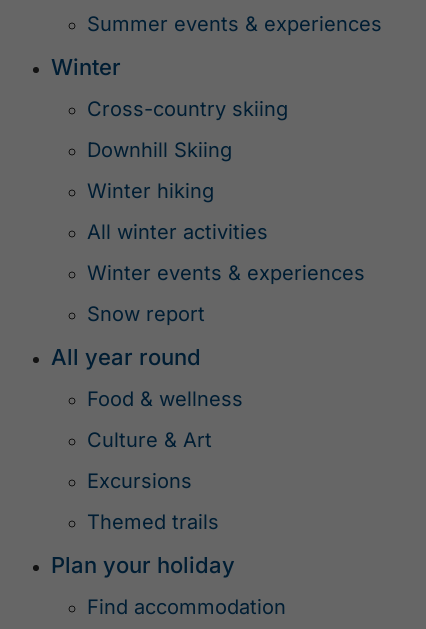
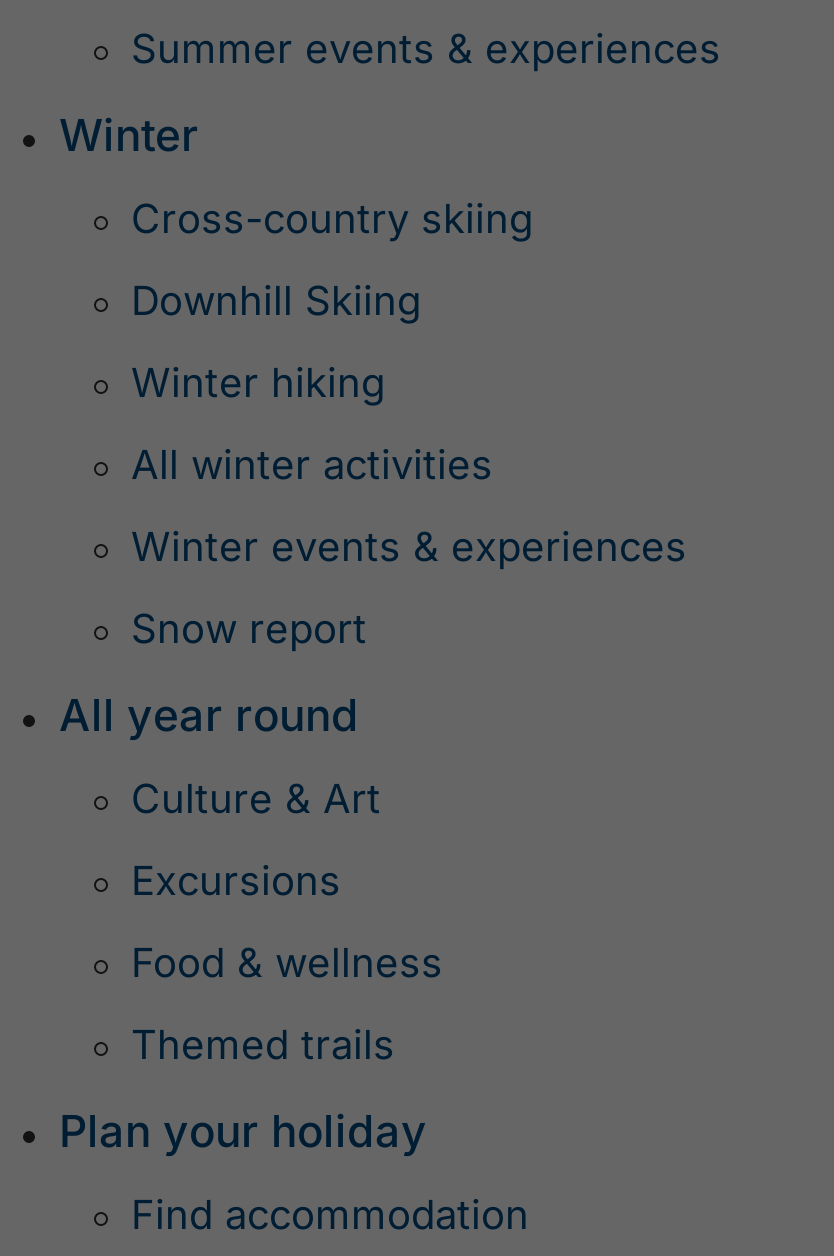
moved [87,387,243,411] -> [131,939,443,987]: Food & wellness
moved [87,428,212,493] -> [131,775,381,905]: Culture & Art | Excursions

